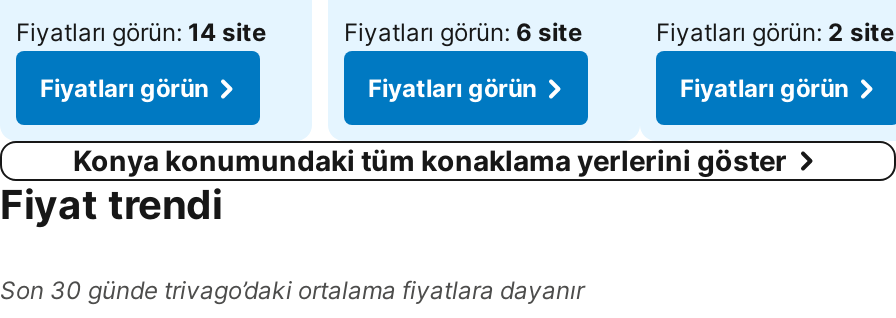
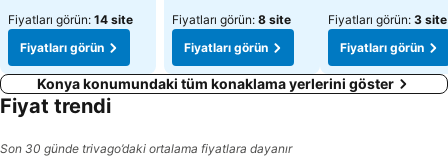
[344,17,582,47] Fiyatları görün: 6 site -> [172,12,291,27] Fiyatları görün: 8 site
[656,17,894,47] Fiyatları görün: 2 site -> [328,12,447,27] Fiyatları görün: 3 site

